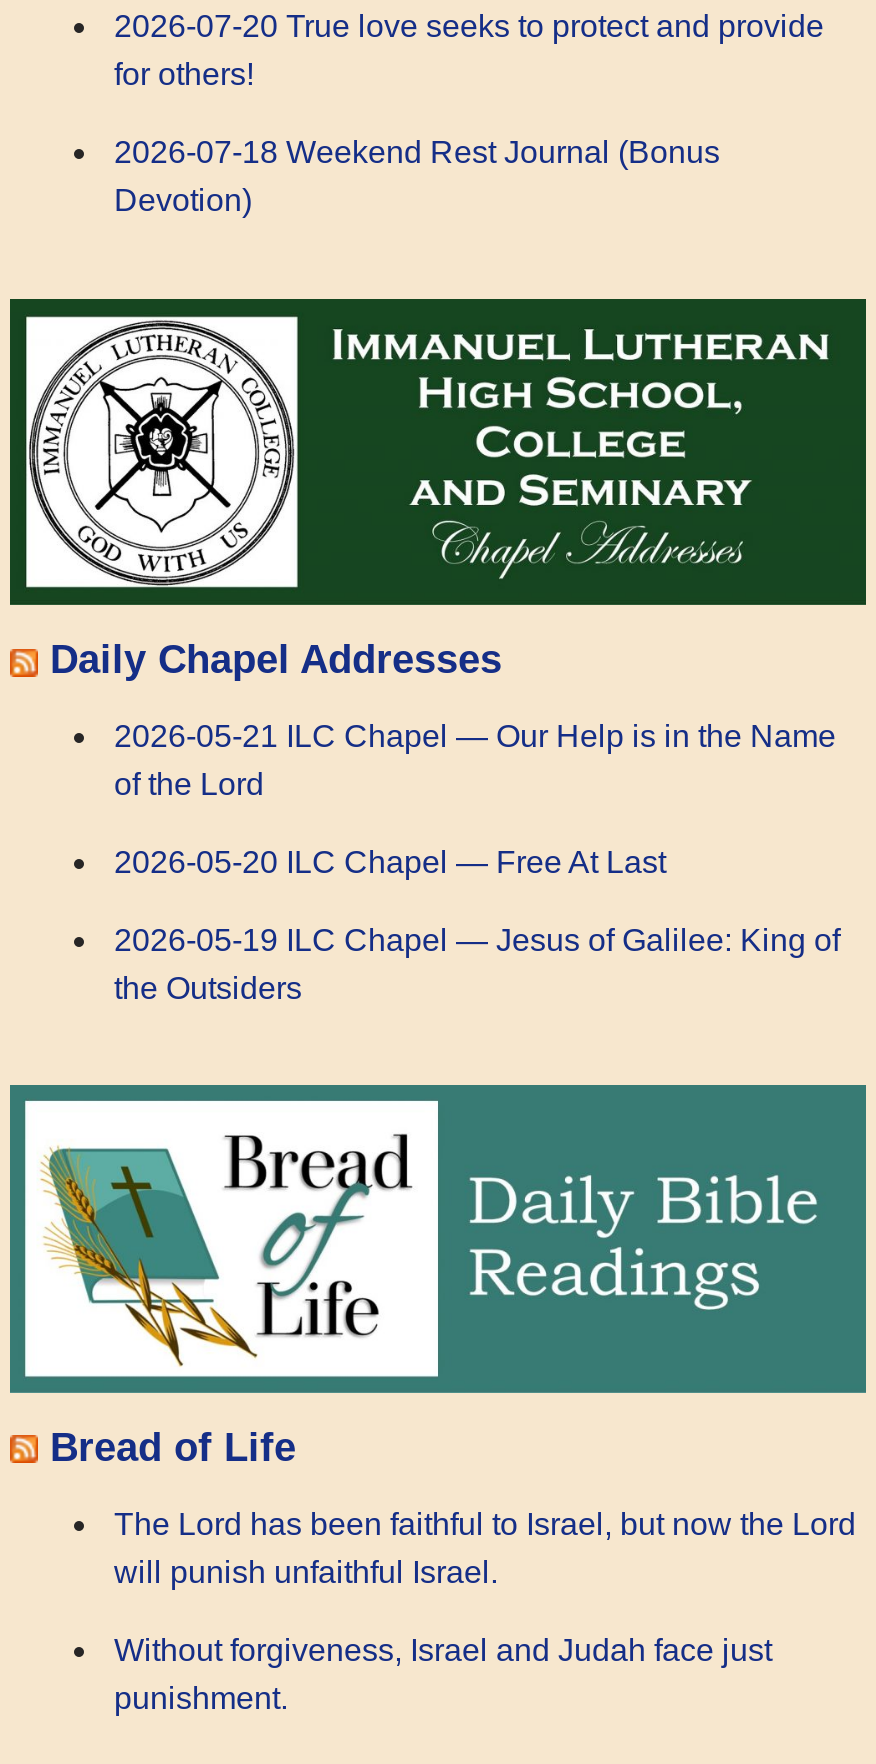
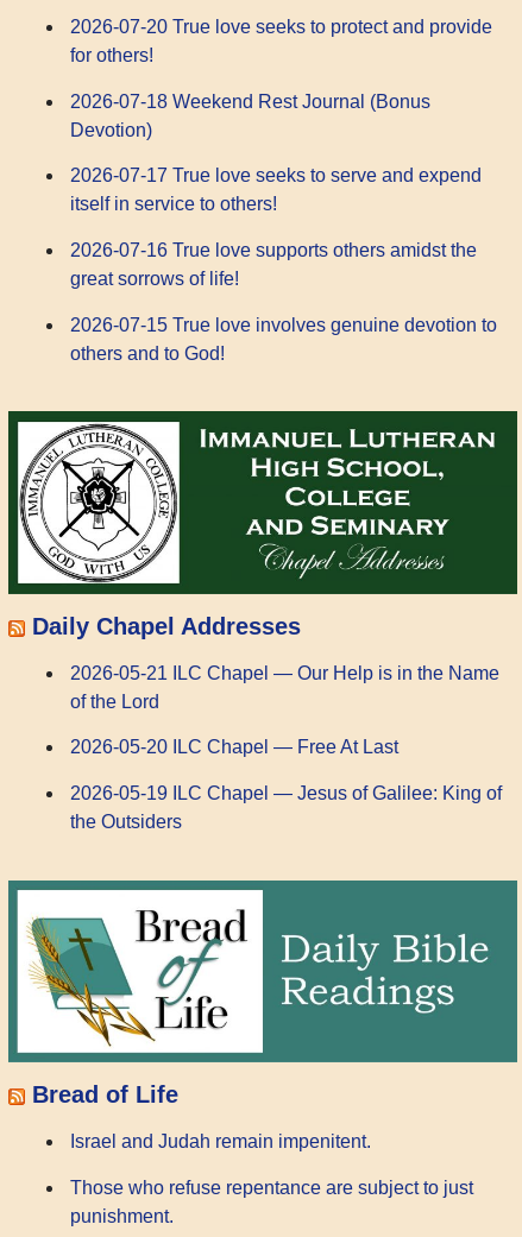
none -> [70,166,497,364] 2026-07-17 True love seeks to serve and expend | itself in service to others! | 2026-07-16 True love supports others amidst the | great sorrows of life! | 2026-07-15 True love involves genuine devotion to | others and to God!
moved [24,316,840,1468] -> [17,423,502,1108]: [image] | Daily Chapel Addresses | 2026-05-21 ILC Chapel — Our Help is in the Name | of the Lord | 2026-05-20 ILC Chapel — Free At Last | 2026-05-19 ILC Chapel — Jesus of Galilee: King of | the Outsiders | Bread of Life
[114,1507,856,1589] The Lord has been faithful to Israel, but now the Lord | will punish unfaithful Israel. -> [70,1131,371,1151] Israel and Judah remain impenitent.
[114,1633,772,1667] Without forgiveness, Israel and Judah face just -> [70,1177,473,1197] Those who refuse repentance are subject to just

